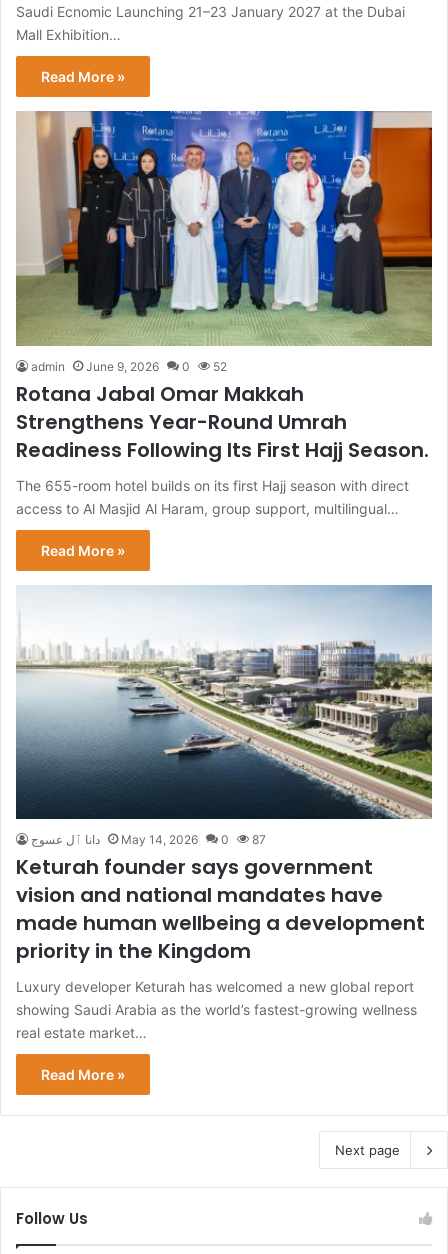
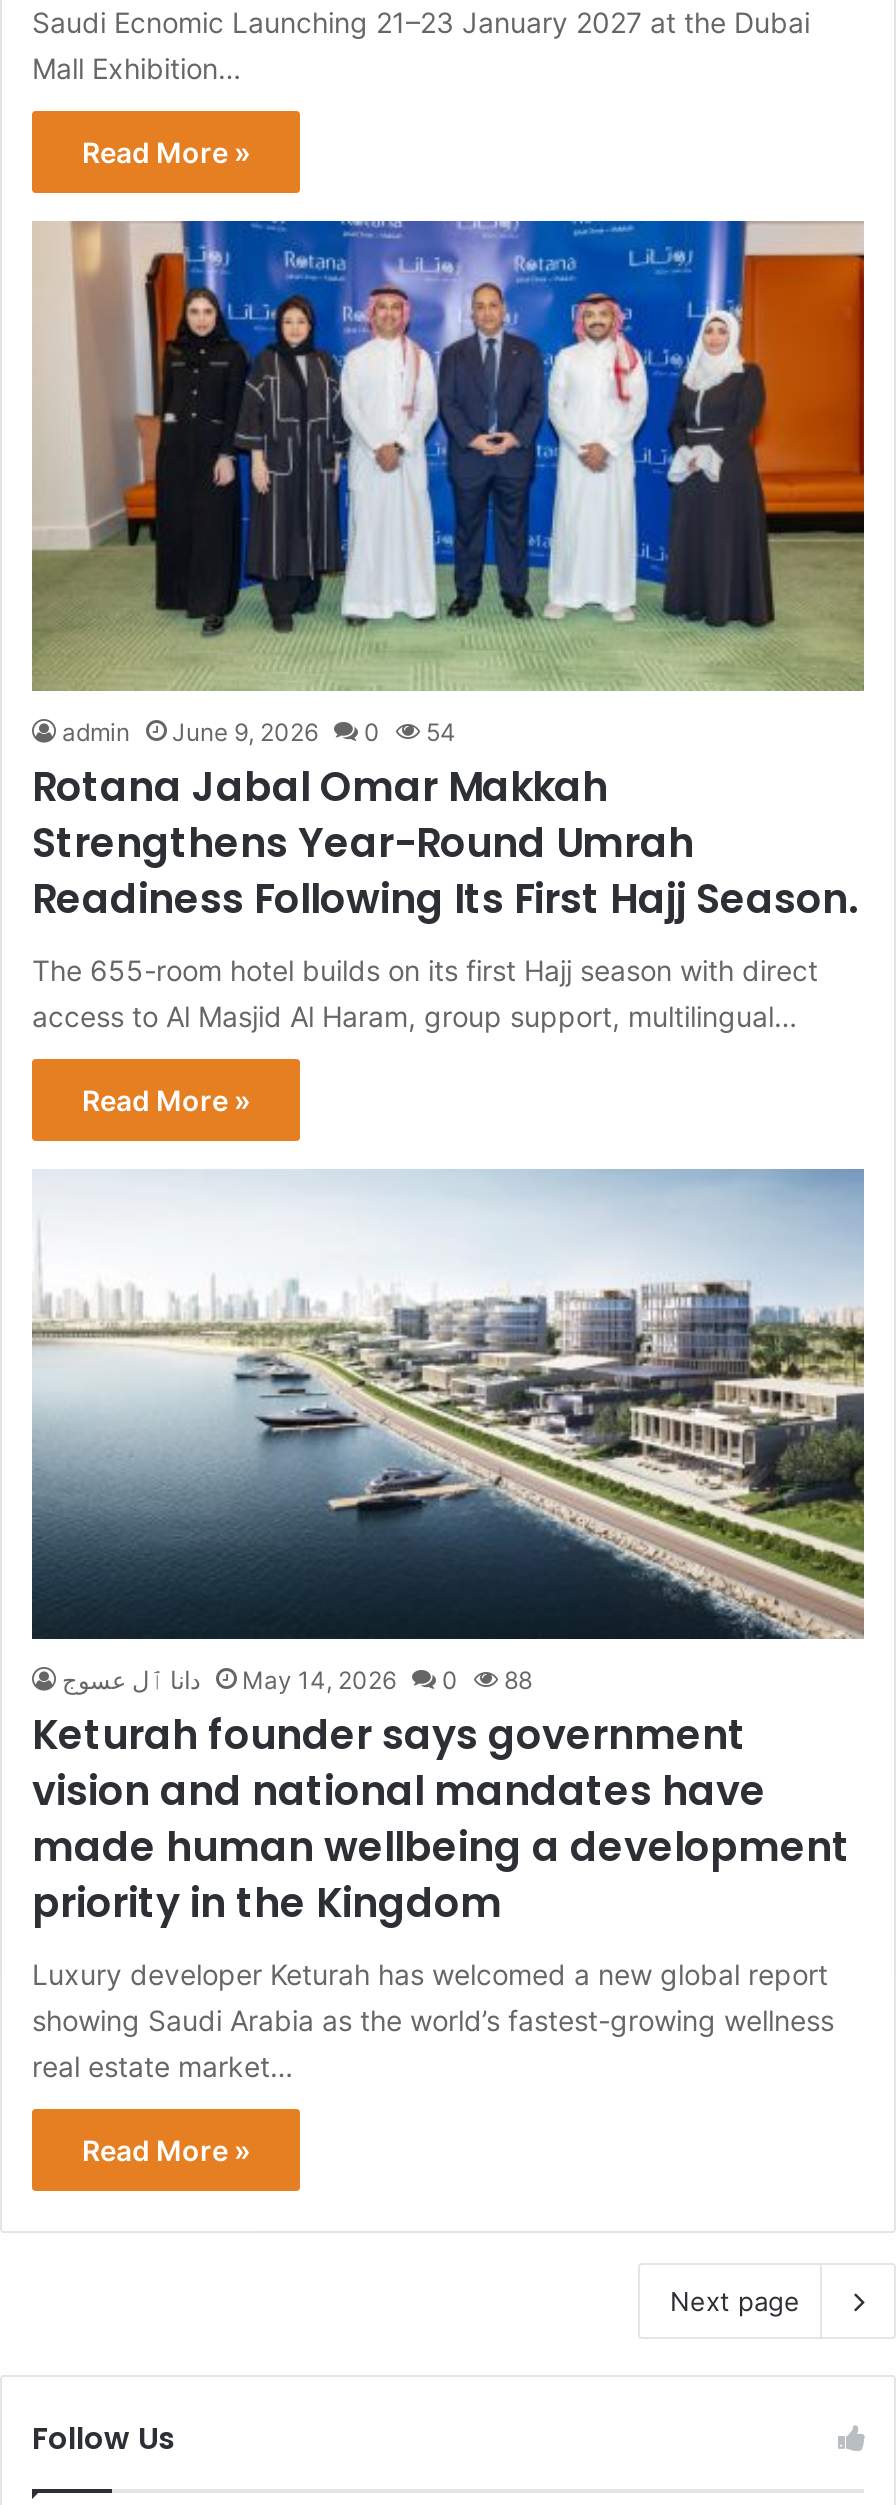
[31,359,227,374] admin June 9, 2026 0 52 -> [62,717,456,747] admin June 9, 2026 0 54
[31,832,266,847] 87 0 May 14, 2026 دانا ٱل عسوج -> [62,1664,532,1694] 88 0 May 14, 2026 دانا ٱل عسوج

